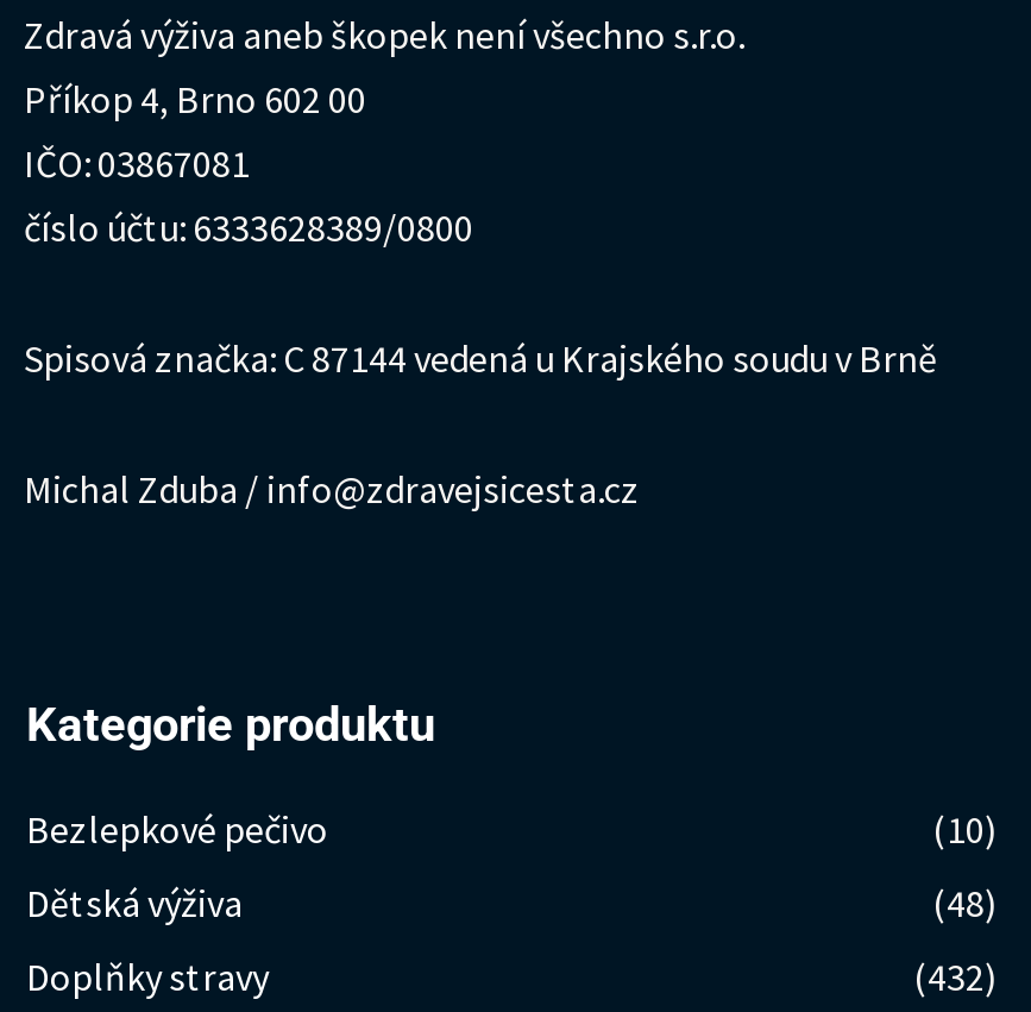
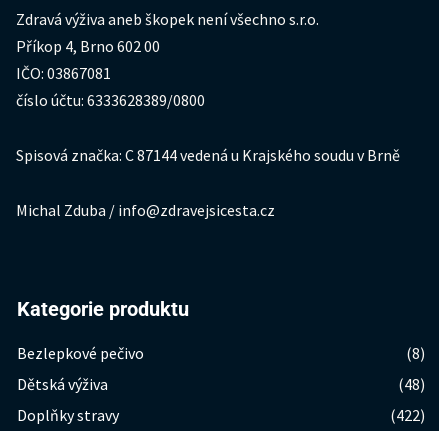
[932,805,997,852] (10) -> [406,343,425,363] (8)
[913,952,997,1000] (432) -> [390,405,425,425] (422)

